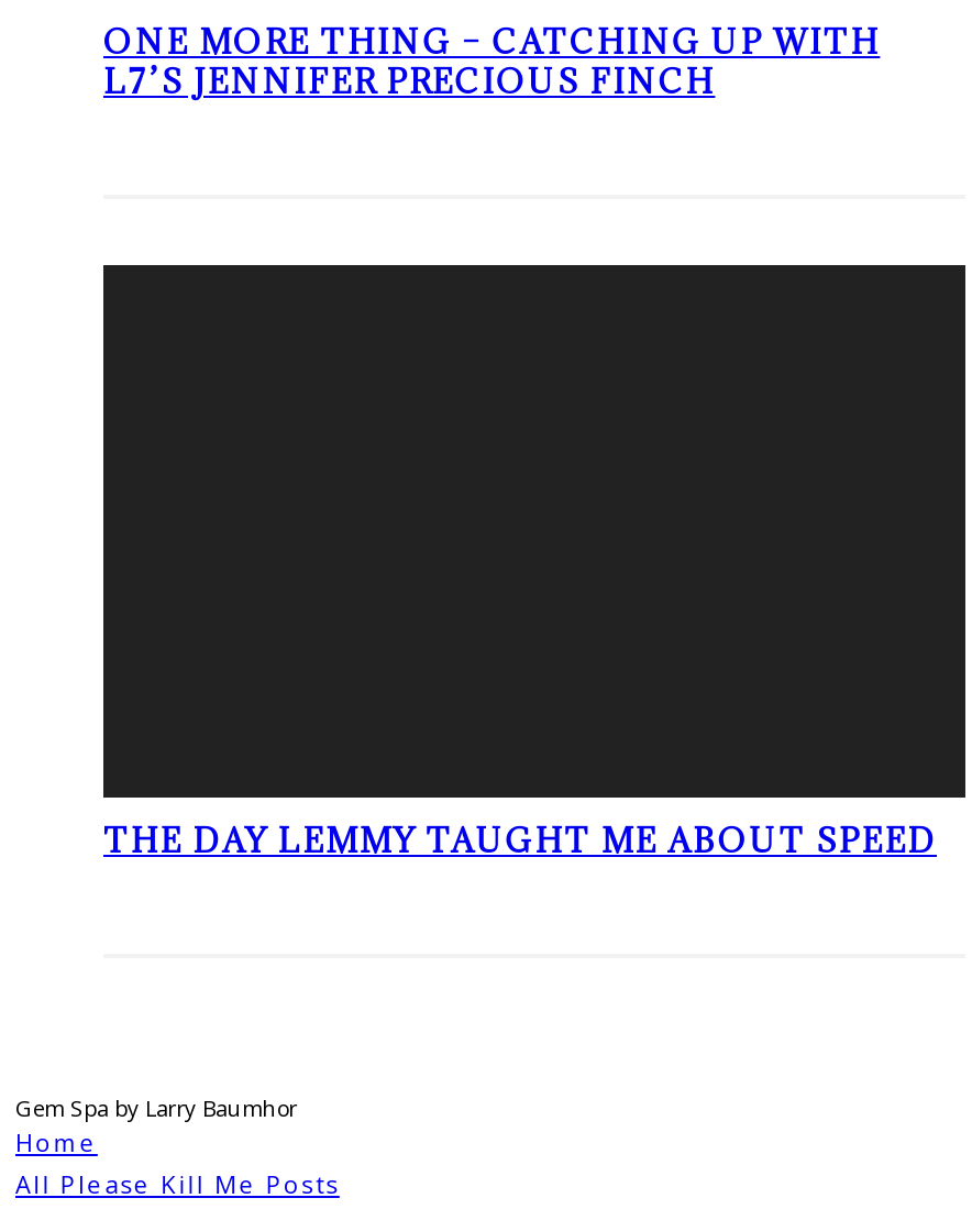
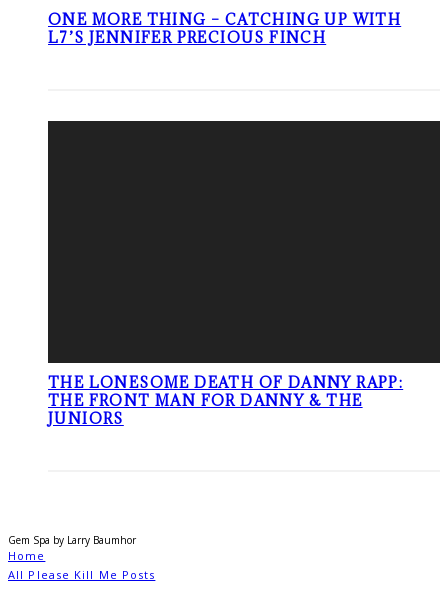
[103,820,937,862] THE DAY LEMMY TAUGHT ME ABOUT SPEED -> [48,373,403,428] THE LONESOME DEATH OF DANNY RAPP: | THE FRONT MAN FOR DANNY & THE | JUNIORS

